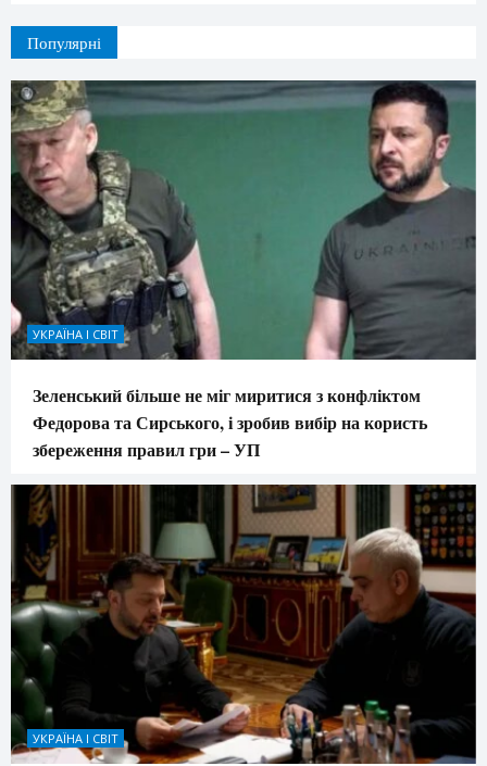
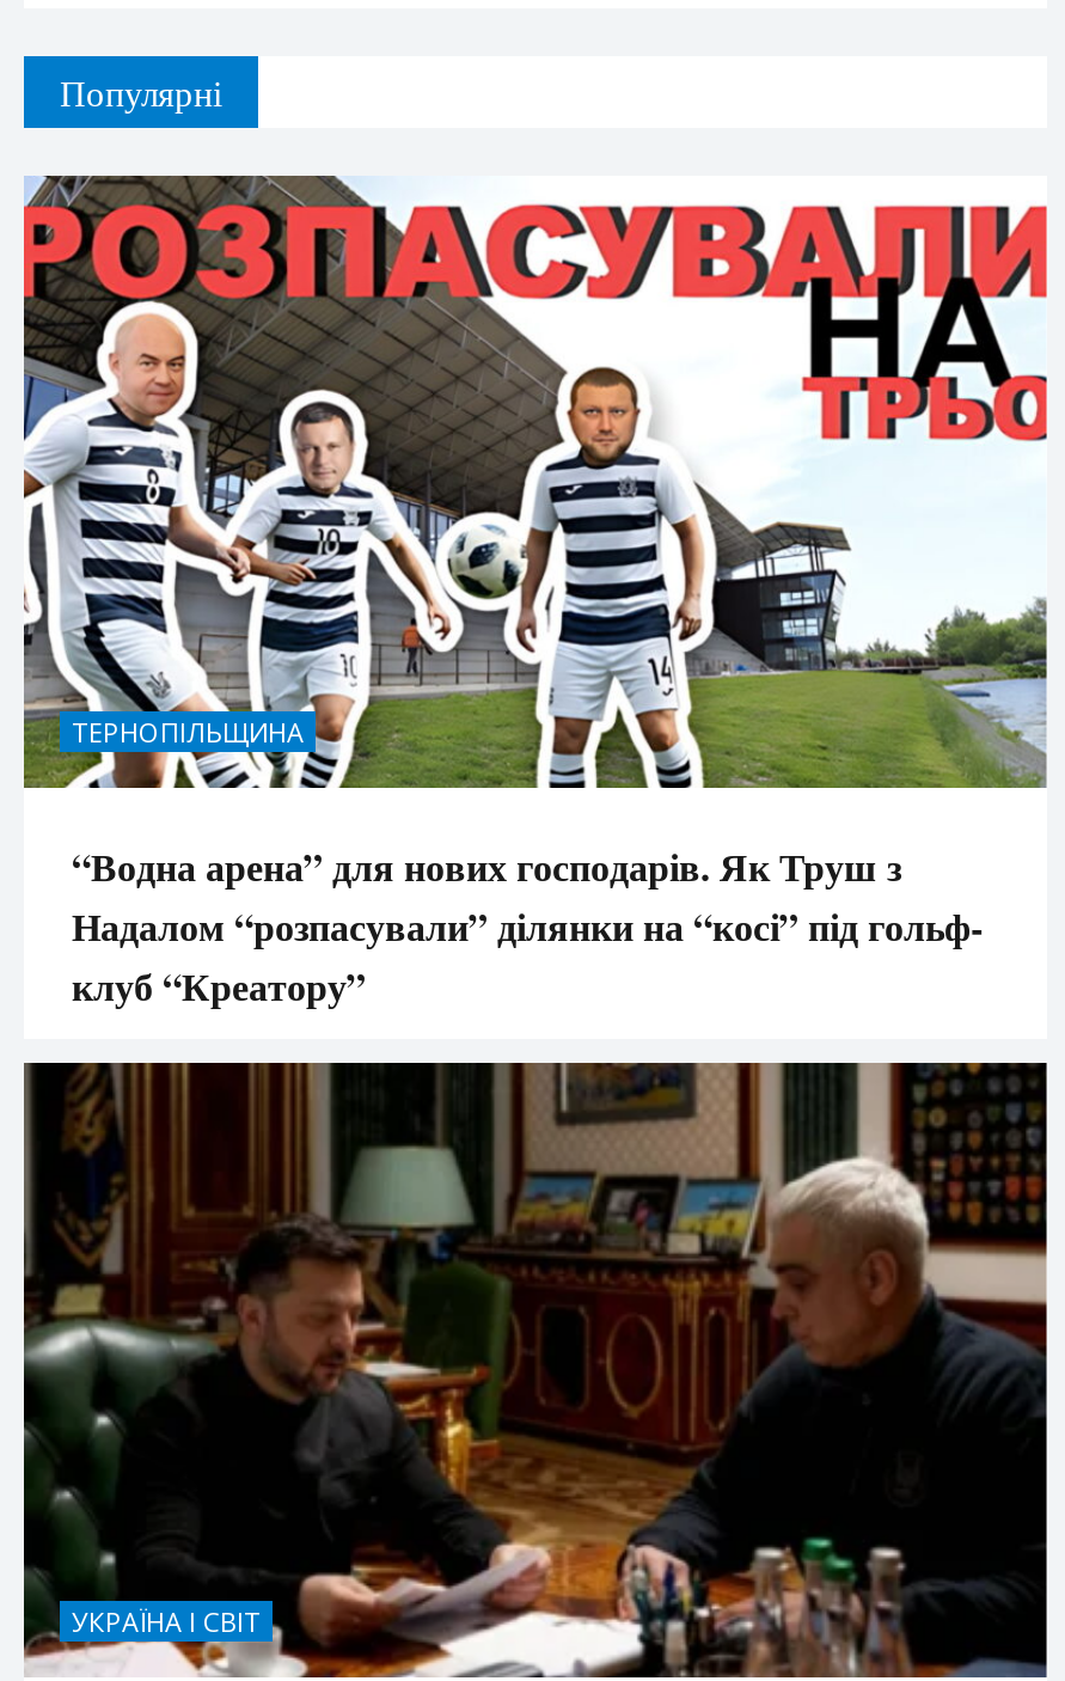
[10,79,477,361] [image] | УКРАЇНА І СВІТ -> [22,173,1049,790] [image] | ТЕРНОПІЛЬЩИНА
[33,383,427,462] Зеленський більше не міг миритися з конфліктом | Федорова та Сирського, і зробив вибір на користь | збереження правил гри – УП -> [72,839,983,1013] “Водна арена” для нових господарів. Як Труш з | Надалом “розпасували” ділянки на “косі” під гольф- | клуб “Креатору”

